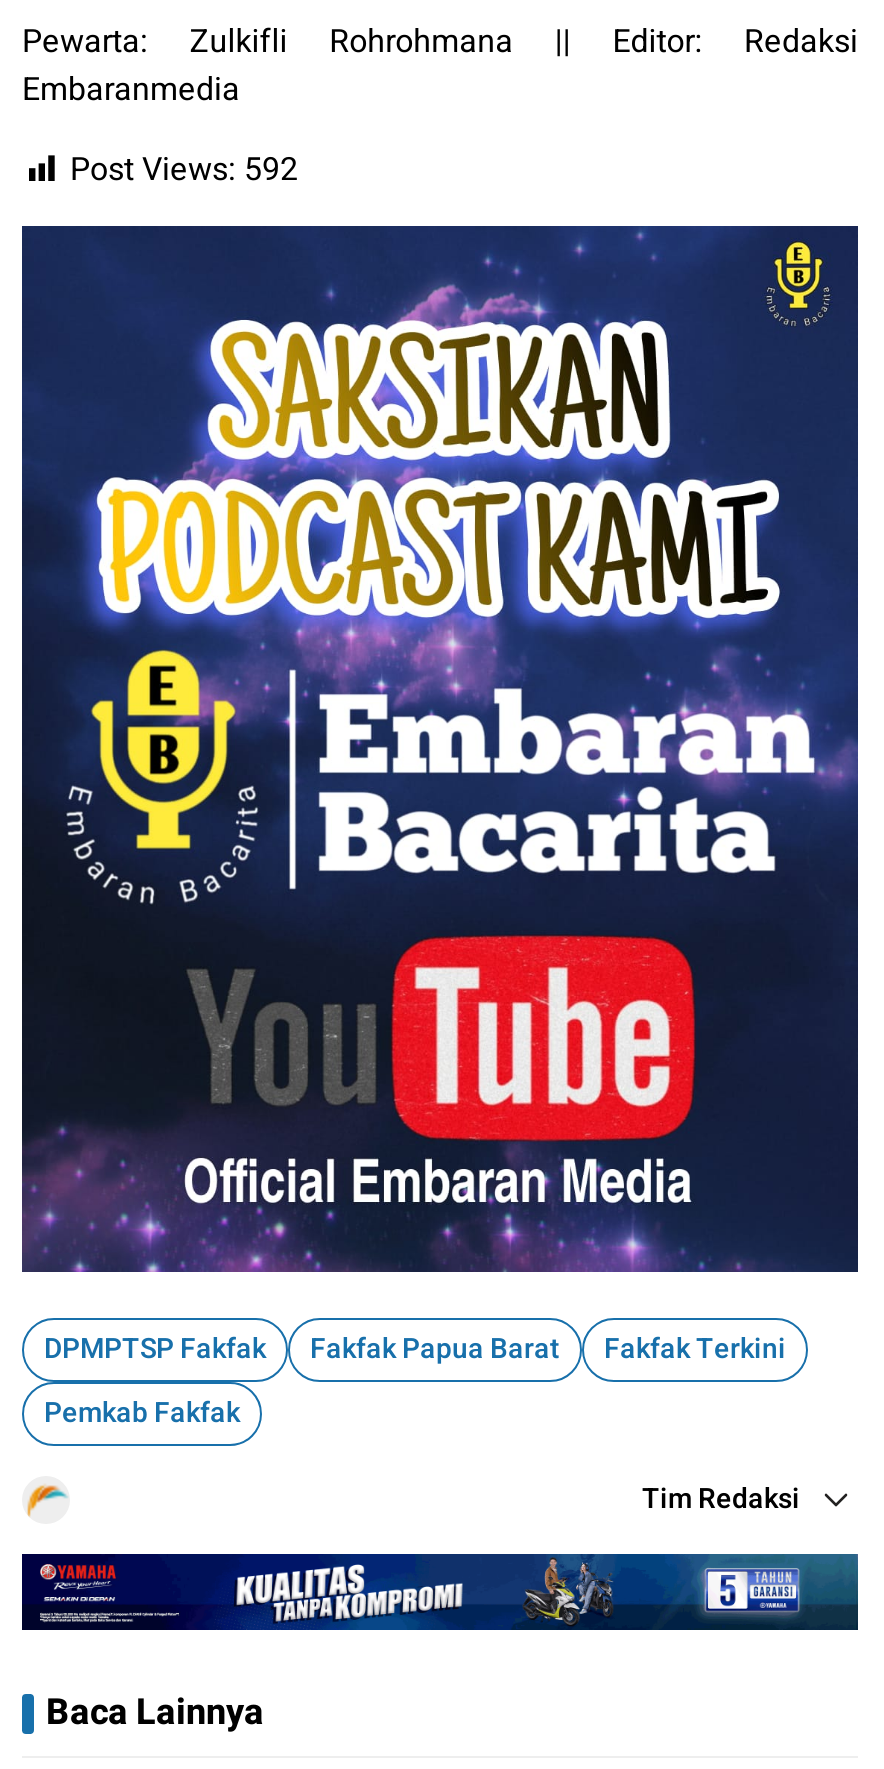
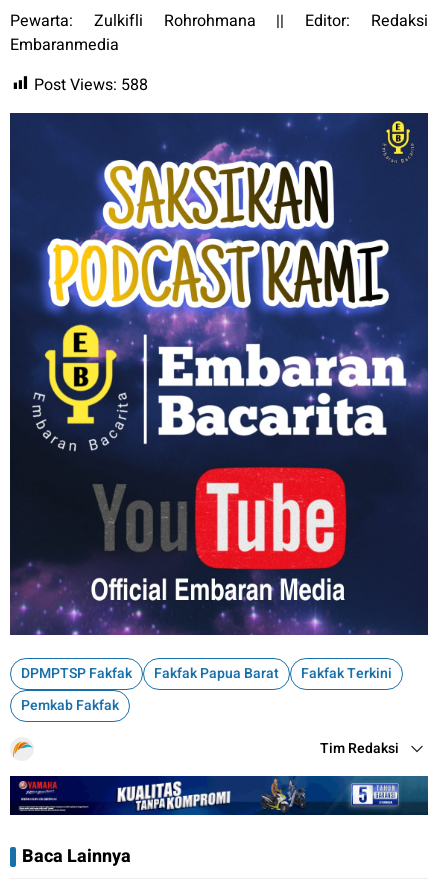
[70,146,298,194] Post Views: 592 -> [34,73,148,97] Post Views: 588

